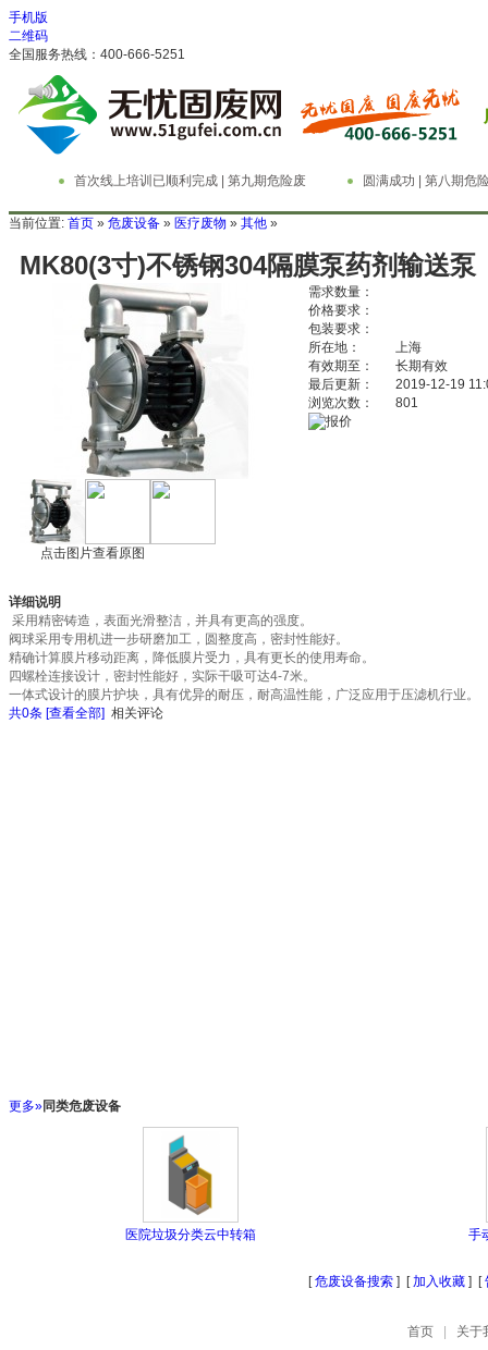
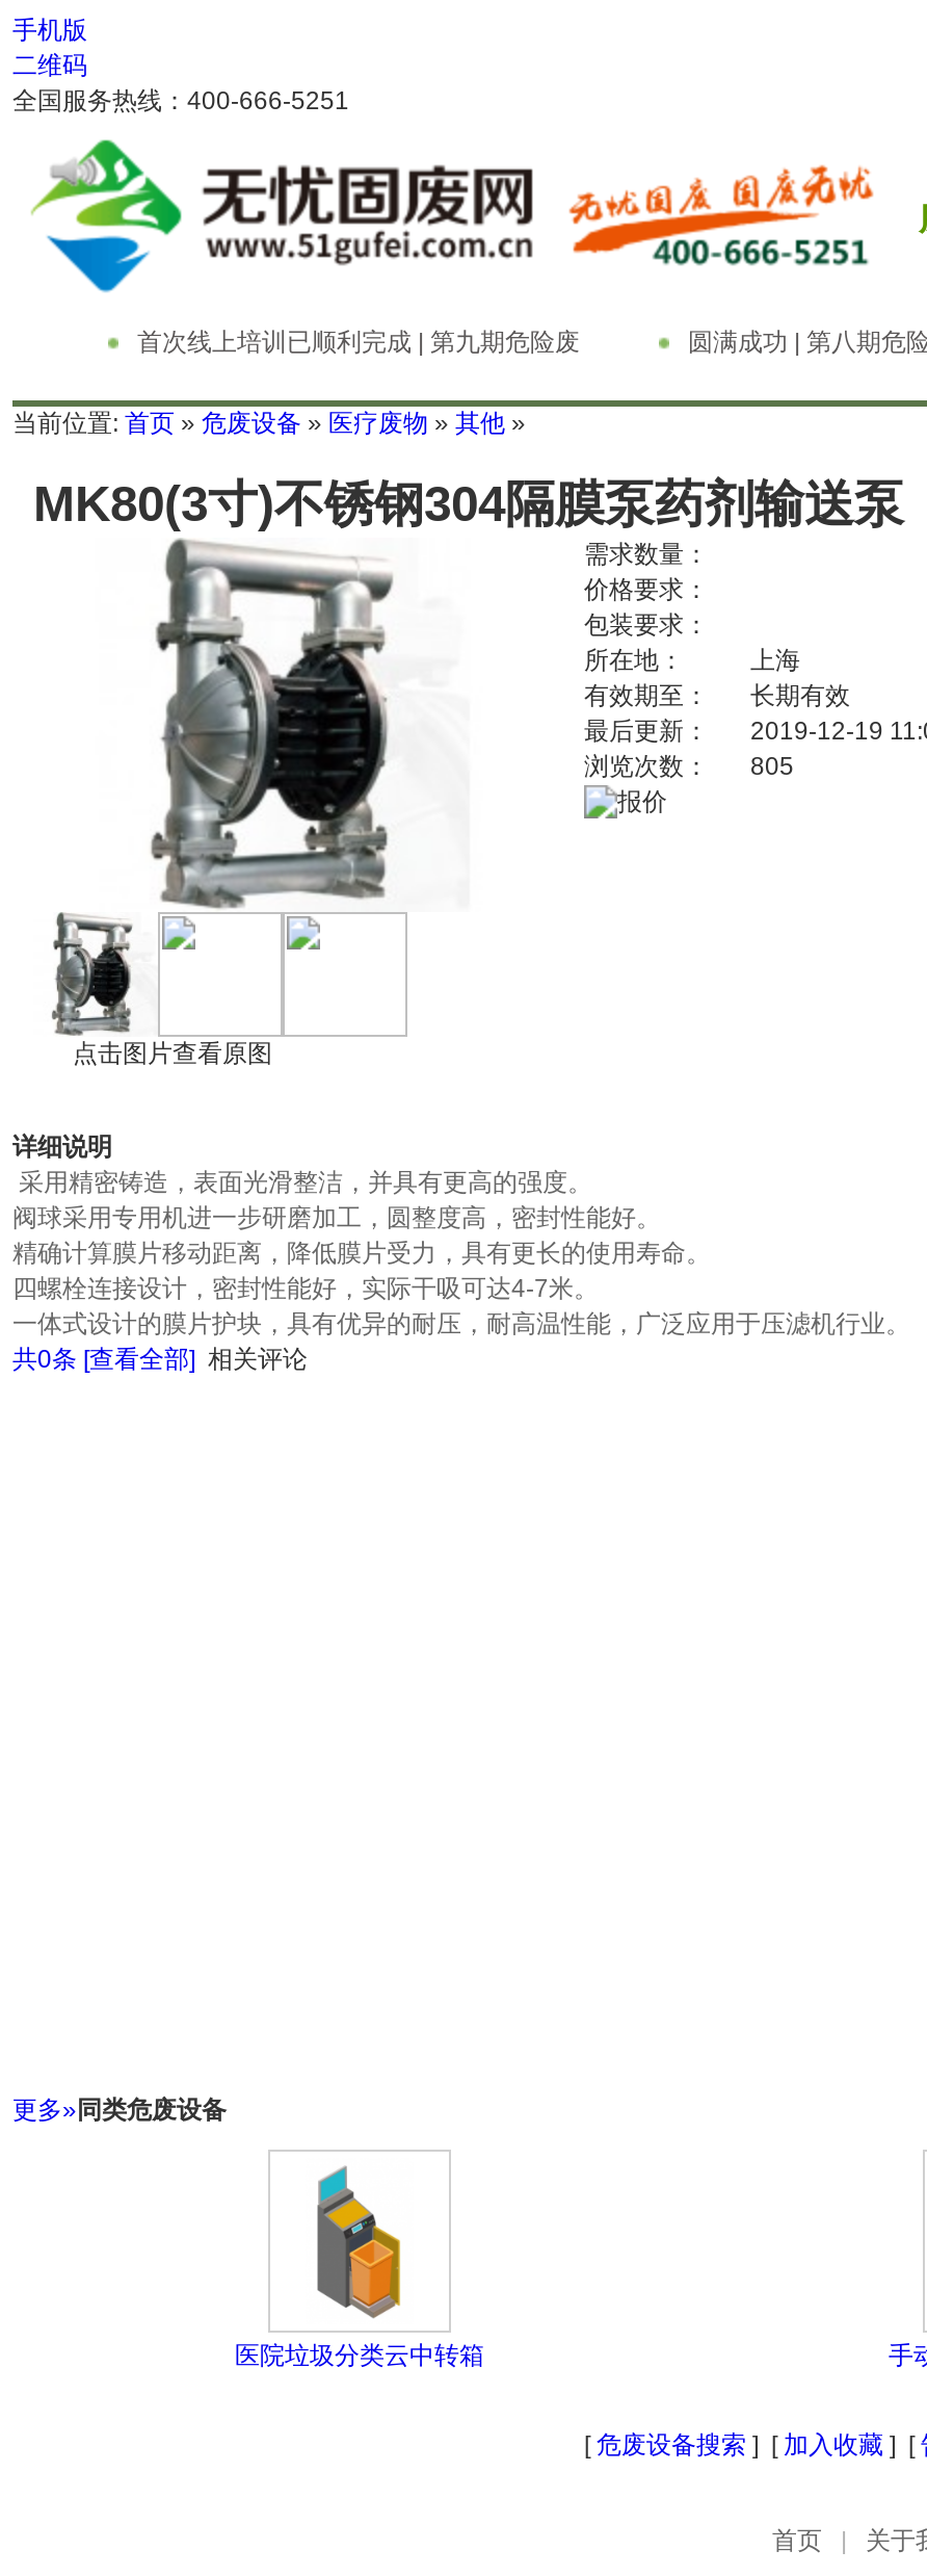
[308,395,418,410] 浏览次数： 801 -> [584,752,794,781] 浏览次数： 805

